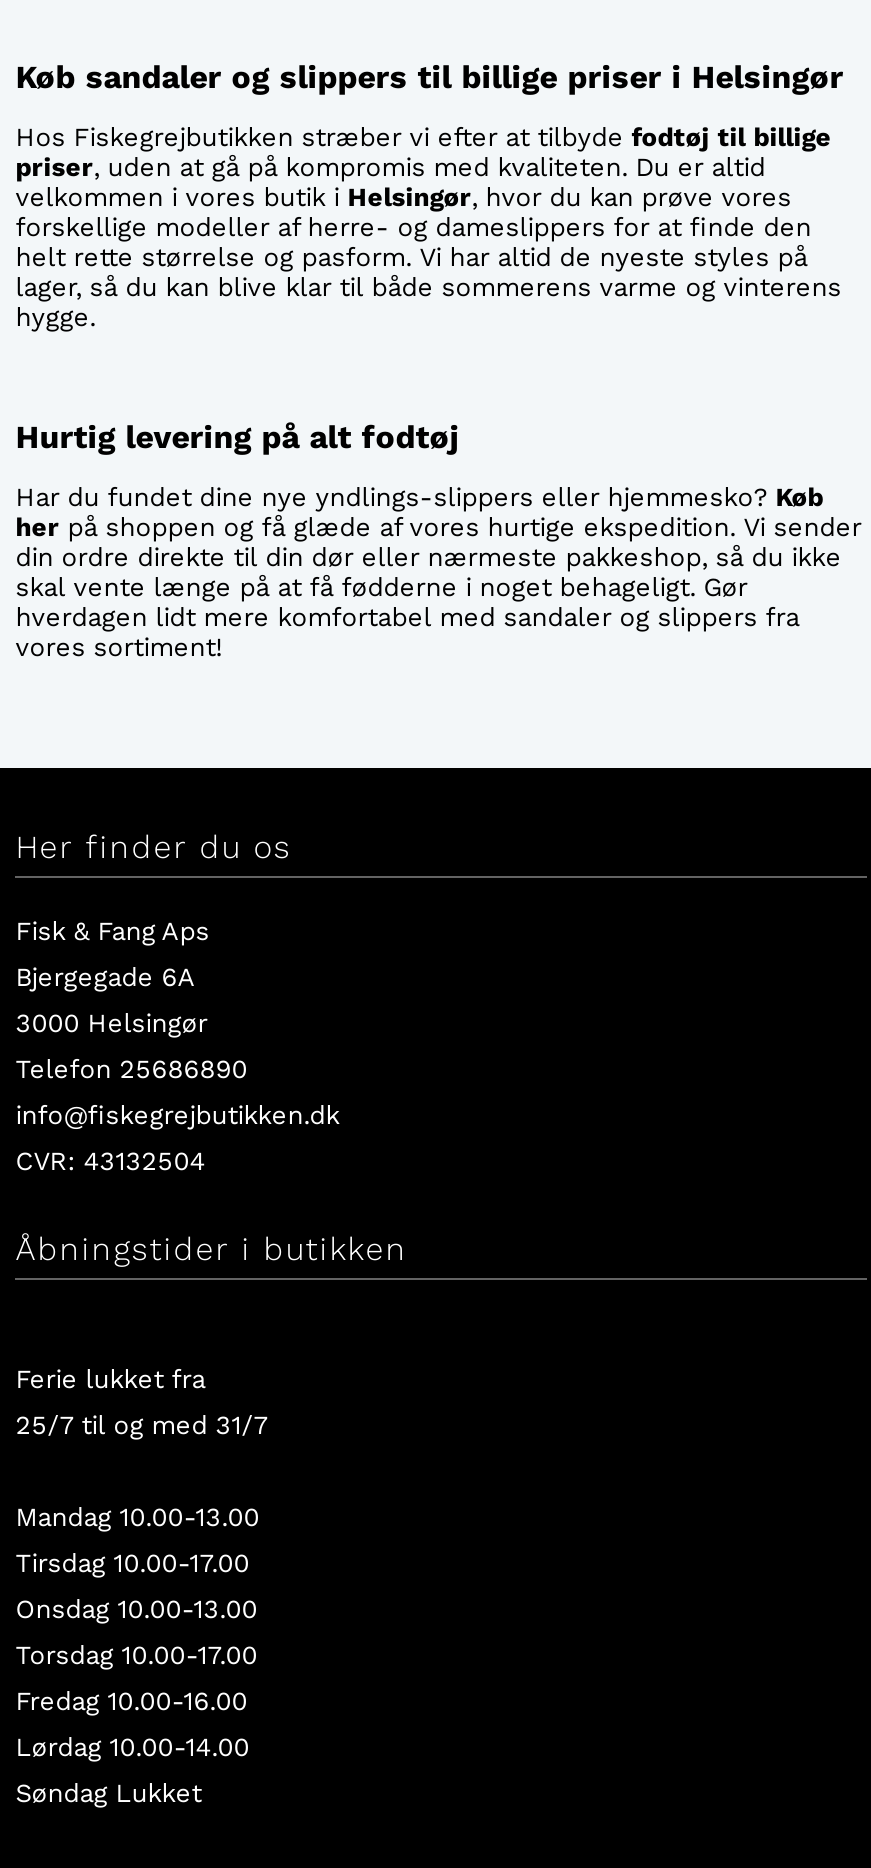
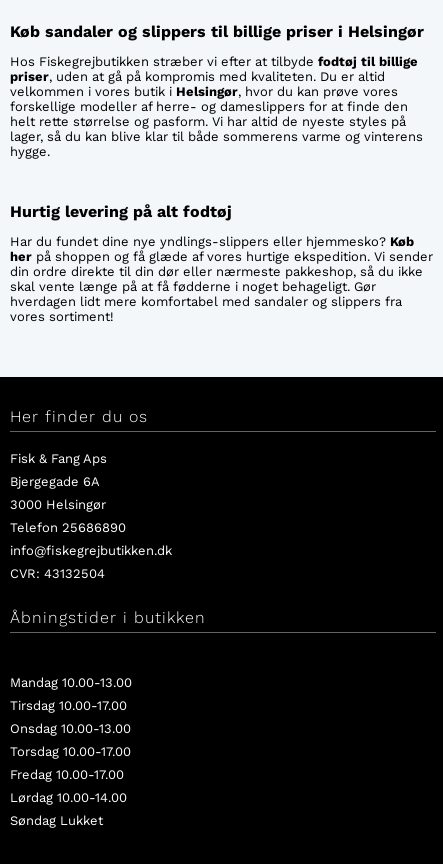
[15,1364,267,1440] Ferie lukket fra | 25/7 til og med 31/7 -> none
[15,1686,247,1716] Fredag 10.00-16.00 -> [10,767,124,782] Fredag 10.00-17.00

